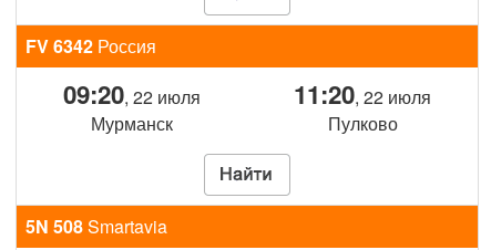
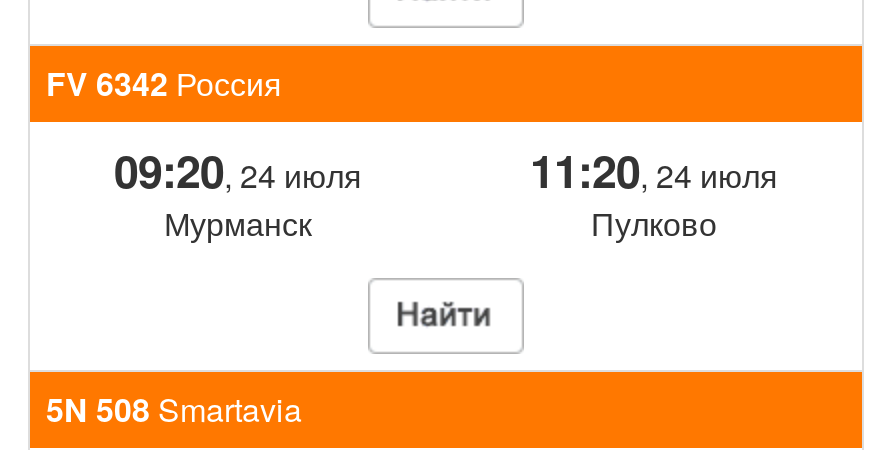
[63,76,201,112] 09:20, 22 июля -> [114,138,362,202] 09:20, 24 июля
[294,76,431,112] 11:20, 22 июля -> [530,138,778,202] 11:20, 24 июля

